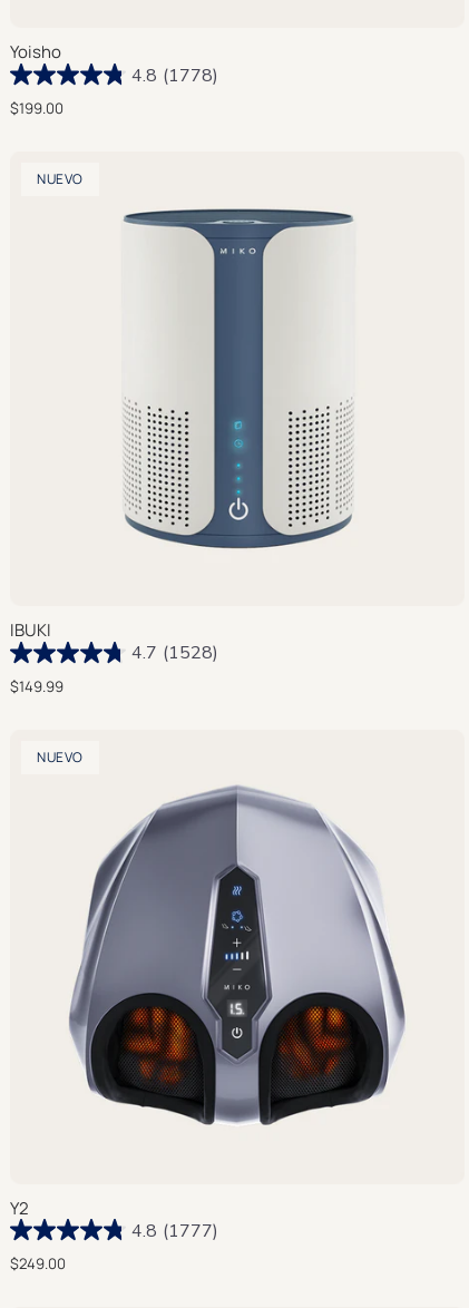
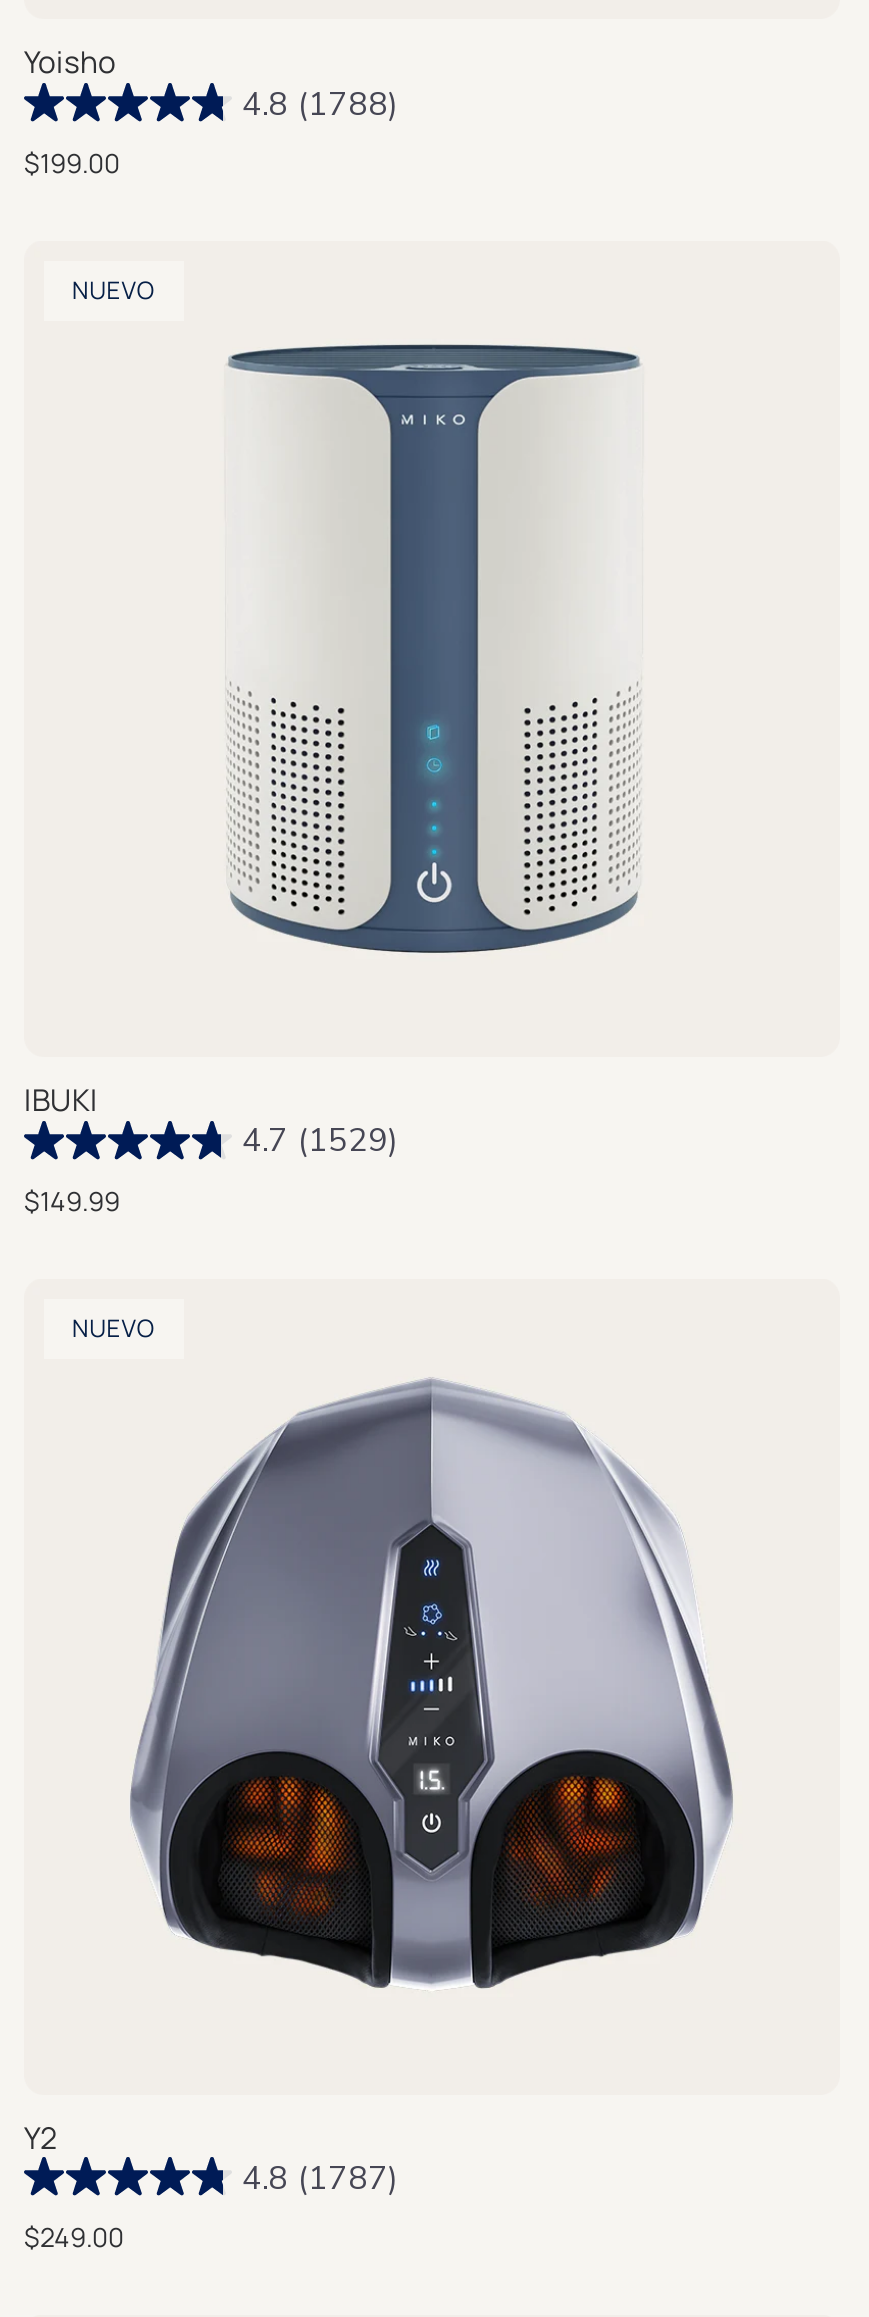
[131,63,218,88] 4.8 (1778) -> [242,83,398,127] 4.8 (1788)
[131,641,218,666] 4.7 (1528) -> [242,1120,398,1164] 4.7 (1529)
[131,1219,218,1244] 4.8 (1777) -> [242,2157,398,2201] 4.8 (1787)

